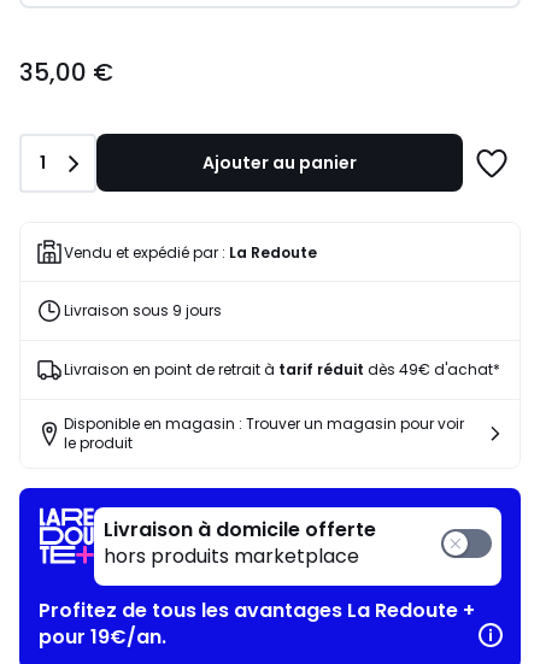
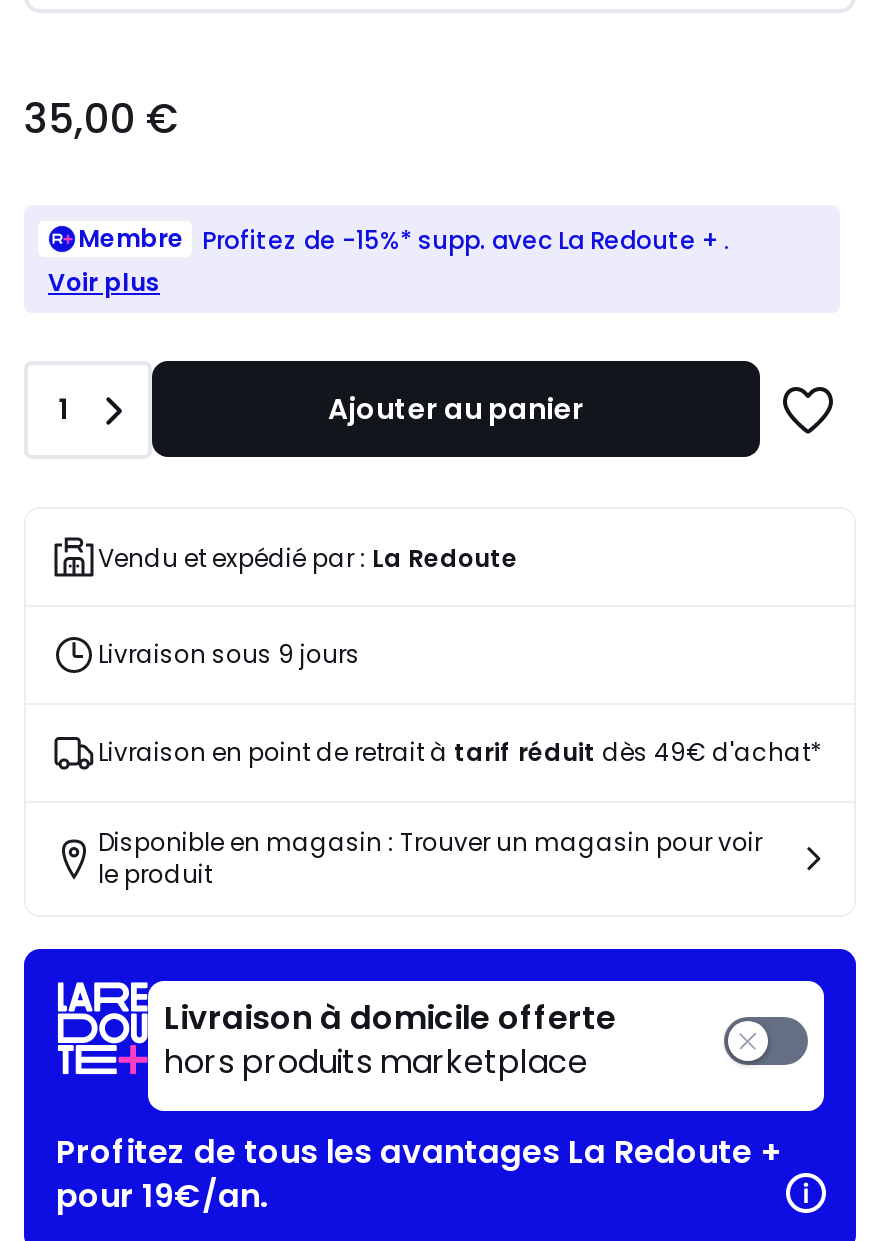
none -> [48,222,730,300] Membre Profitez de -15%* supp. avec La Redoute +. | Voir plus

